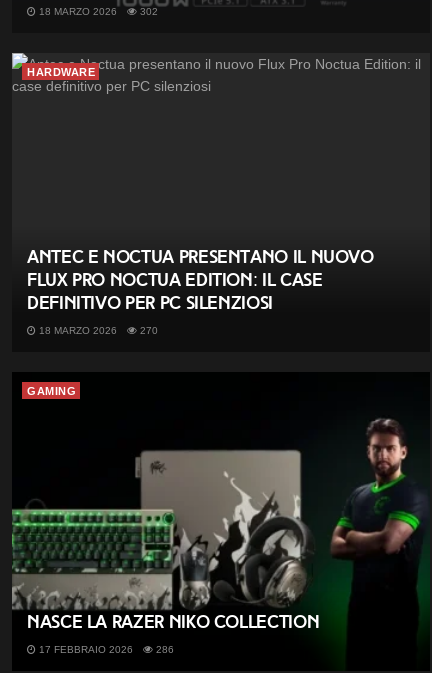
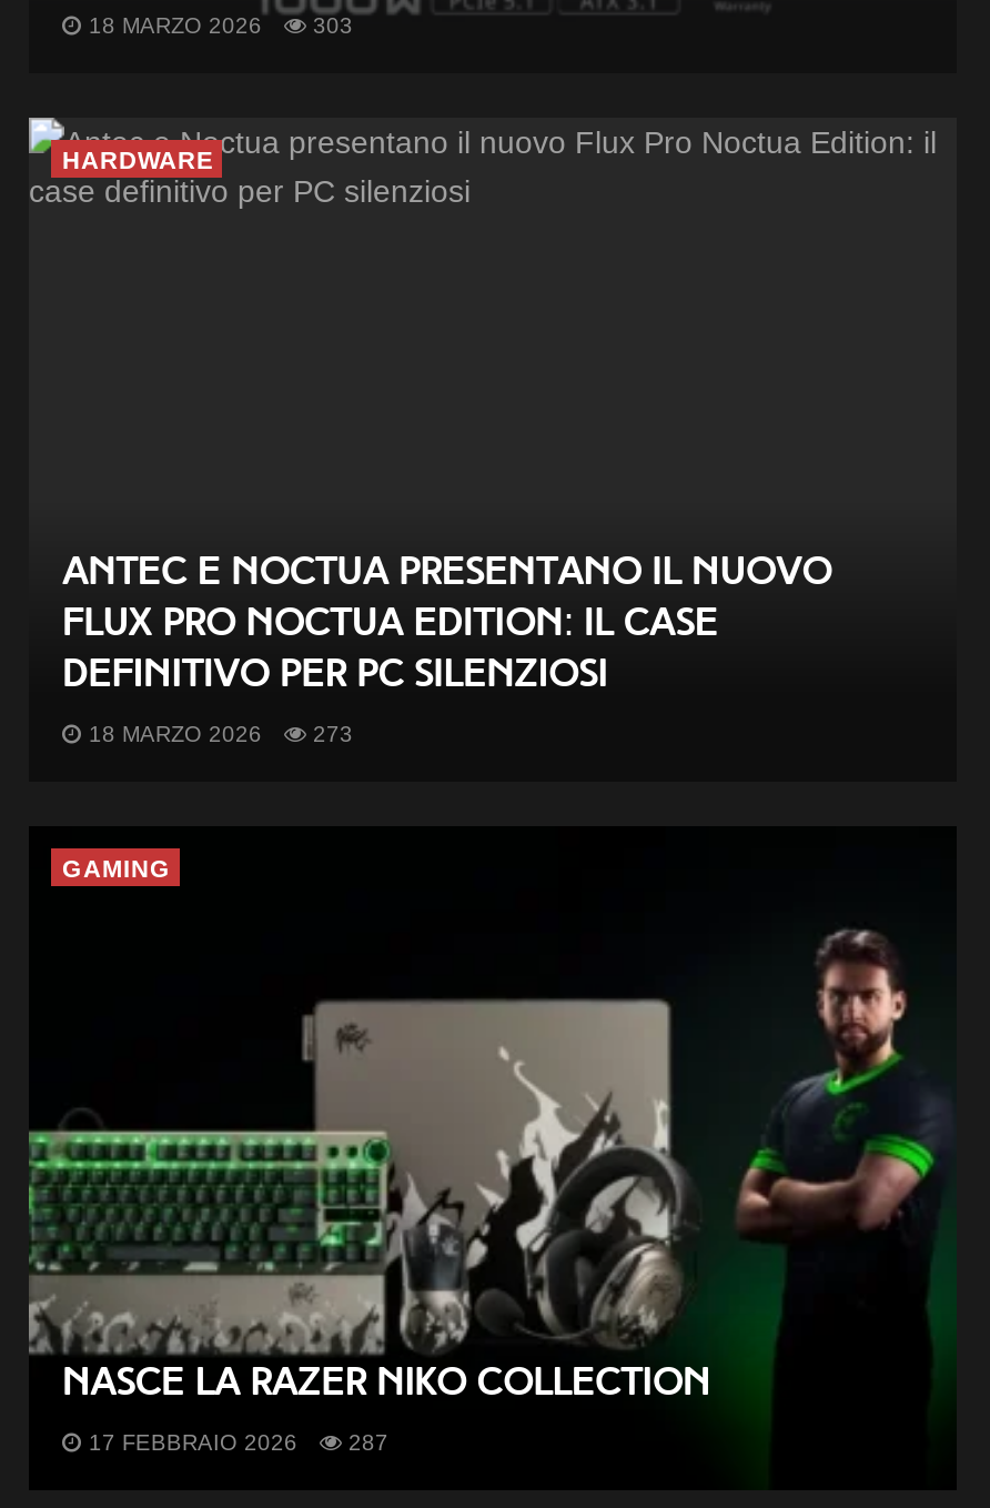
[36,6,158,17] 18 MARZO 2026 302 -> [82,14,353,39] 18 MARZO 2026 303
[36,325,158,336] 18 MARZO 2026 270 -> [82,722,353,747] 18 MARZO 2026 273
[36,644,174,655] 17 FEBBRAIO 2026 286 -> [82,1431,388,1455] 17 FEBBRAIO 2026 287

